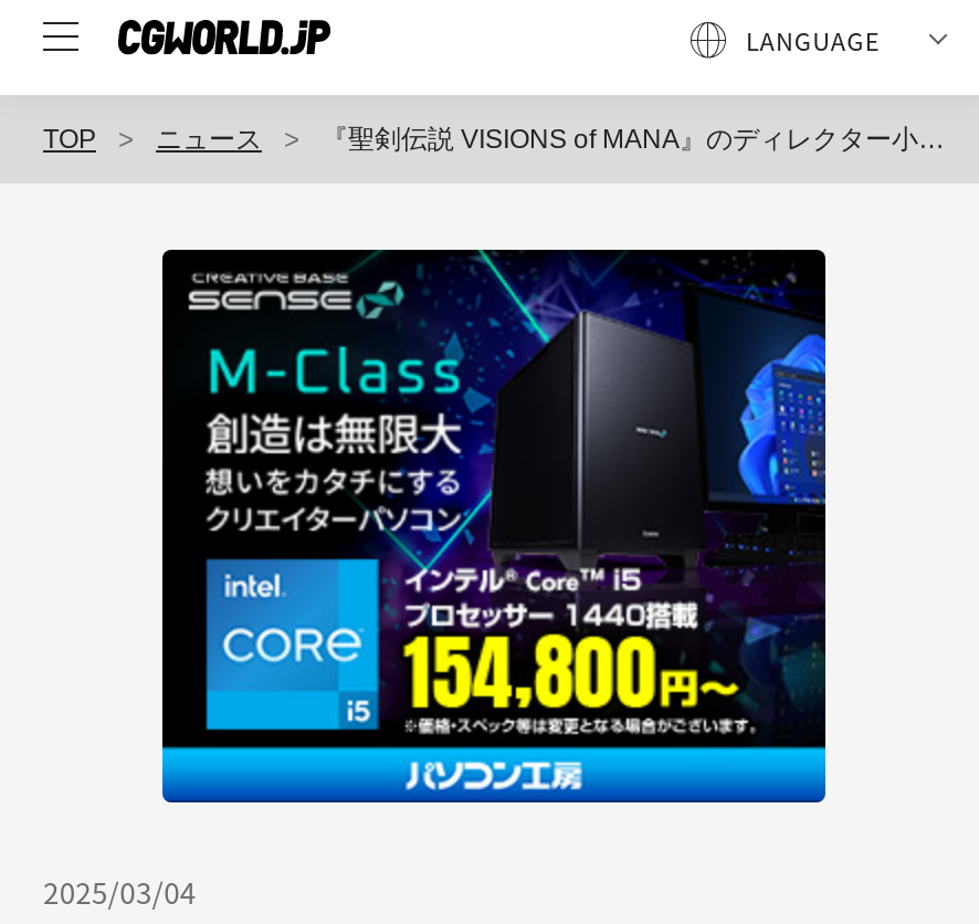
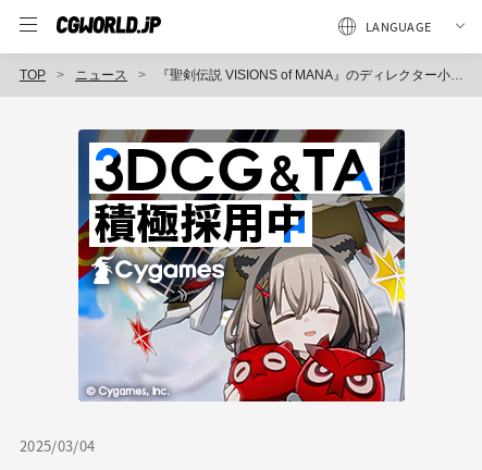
[160,248,828,805] [image] -> [77,128,406,403] [image]

